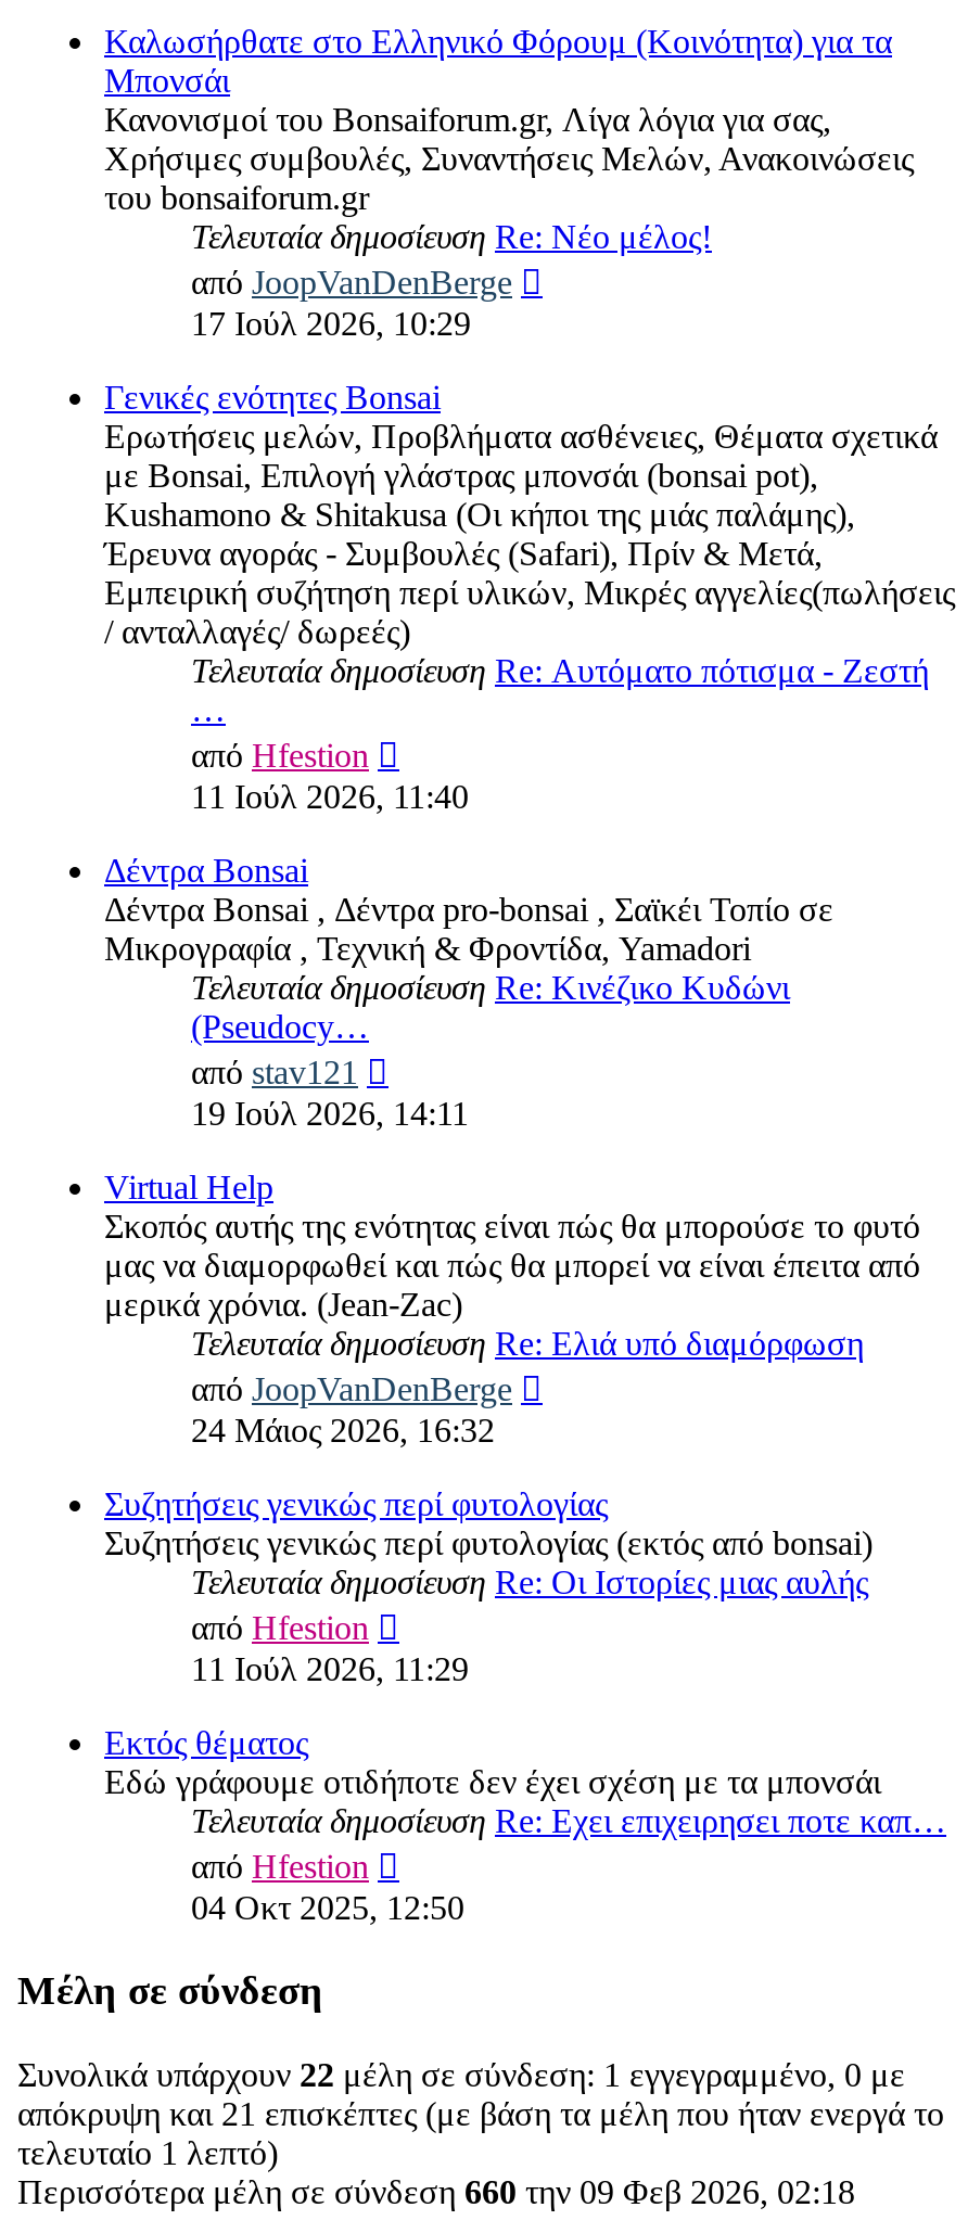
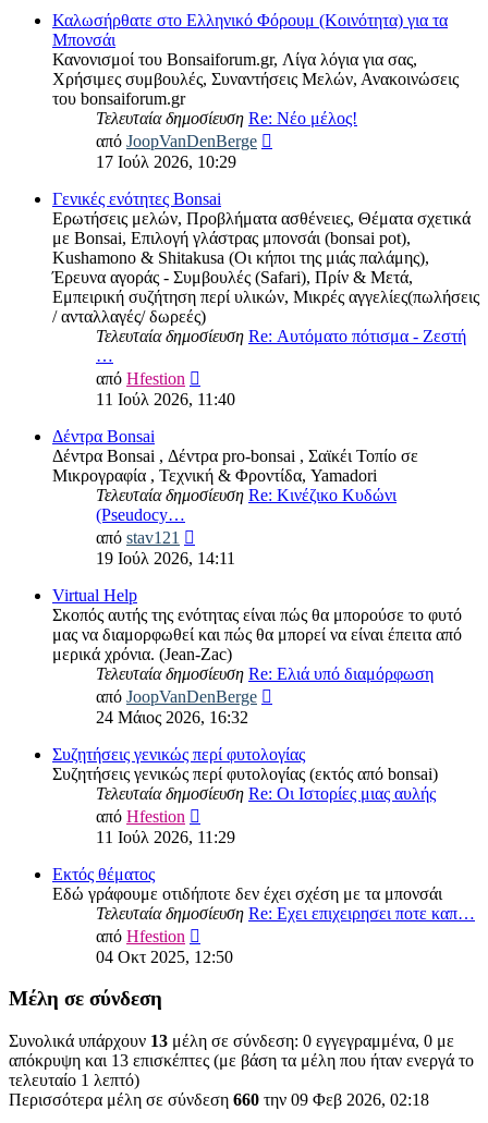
[17,2056,905,2093] Συνολικά υπάρχουν 22 μέλη σε σύνδεση: 1 εγγεγραμμένο, 0 με -> [9,1032,454,1050] Συνολικά υπάρχουν 13 μέλη σε σύνδεση: 0 εγγεγραμμένα, 0 με
[17,2095,944,2132] απόκρυψη και 21 επισκέπτες (με βάση τα μέλη που ήταν ενεργά το -> [9,1051,474,1070] απόκρυψη και 13 επισκέπτες (με βάση τα μέλη που ήταν ενεργά το

